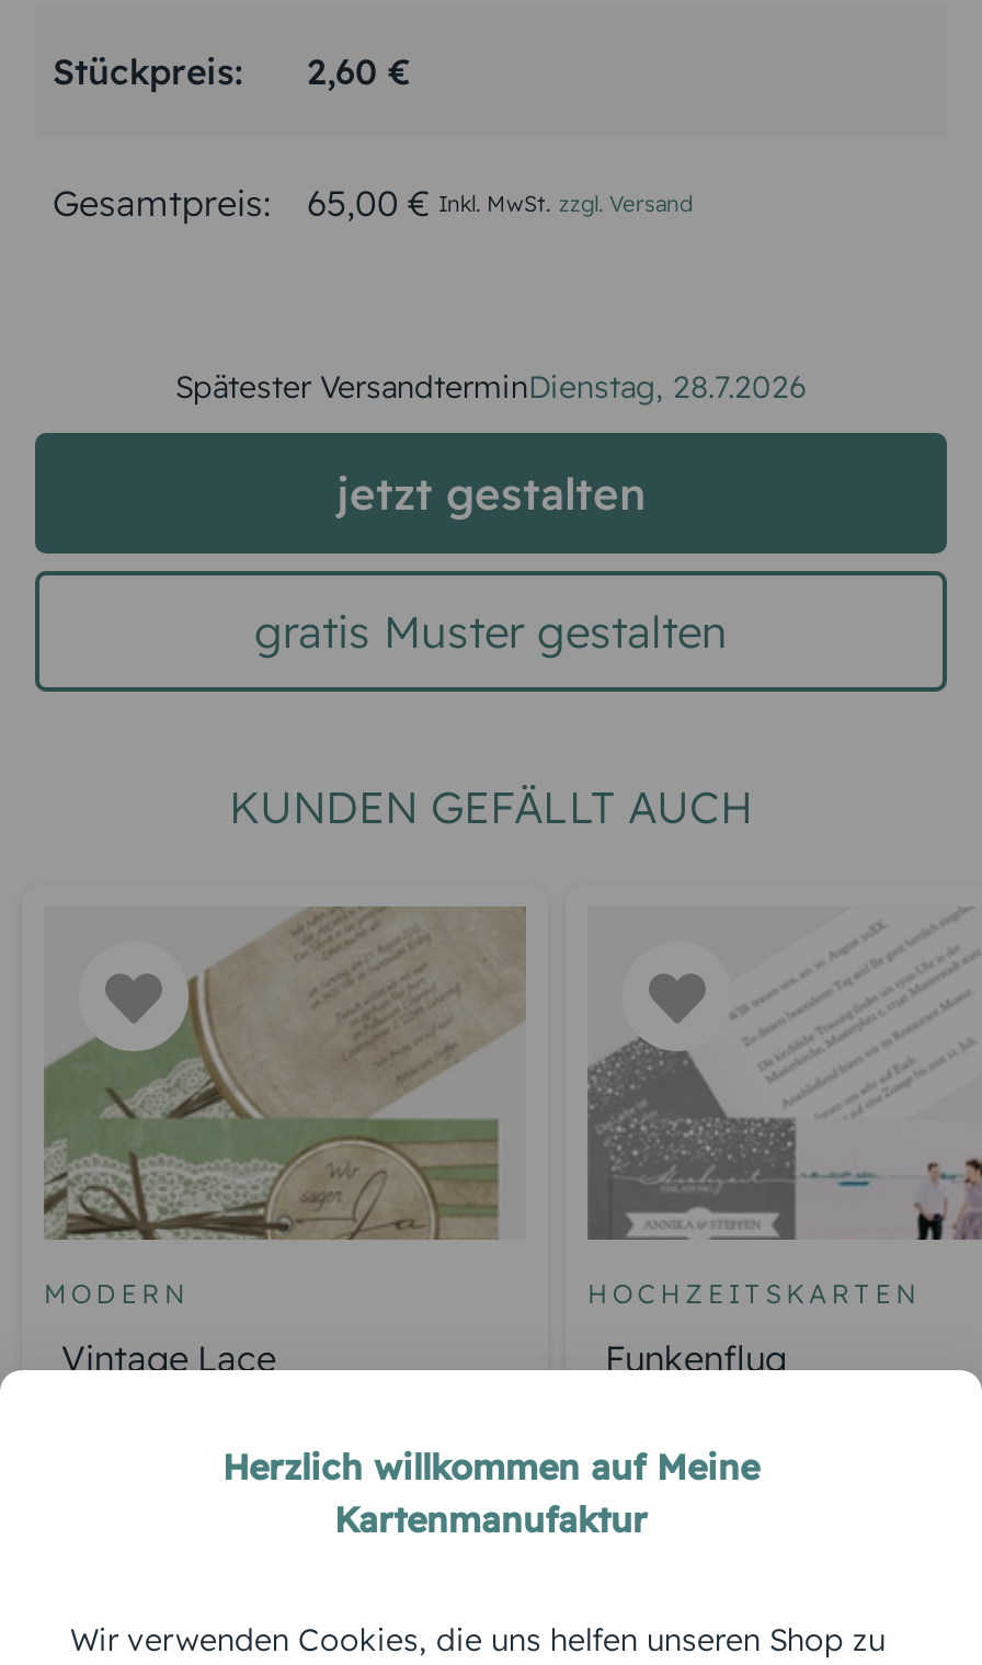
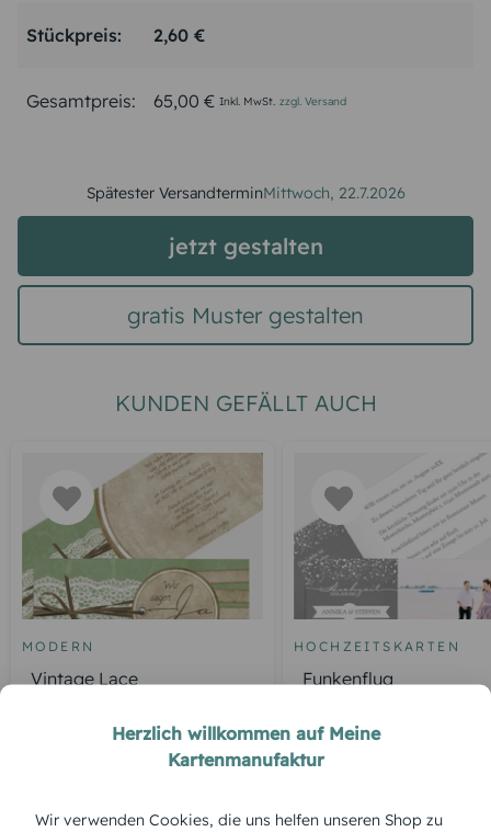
[175,366,807,406] Spätester VersandterminDienstag, 28.7.2026 -> [86,183,405,202] Spätester VersandterminMittwoch, 22.7.2026

